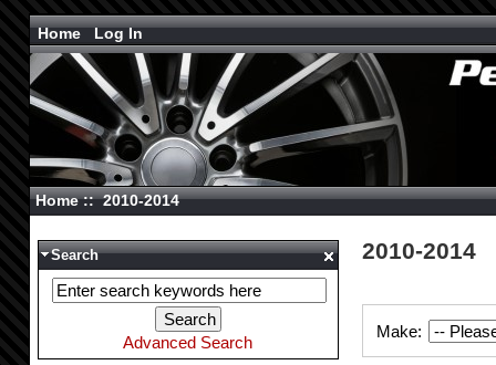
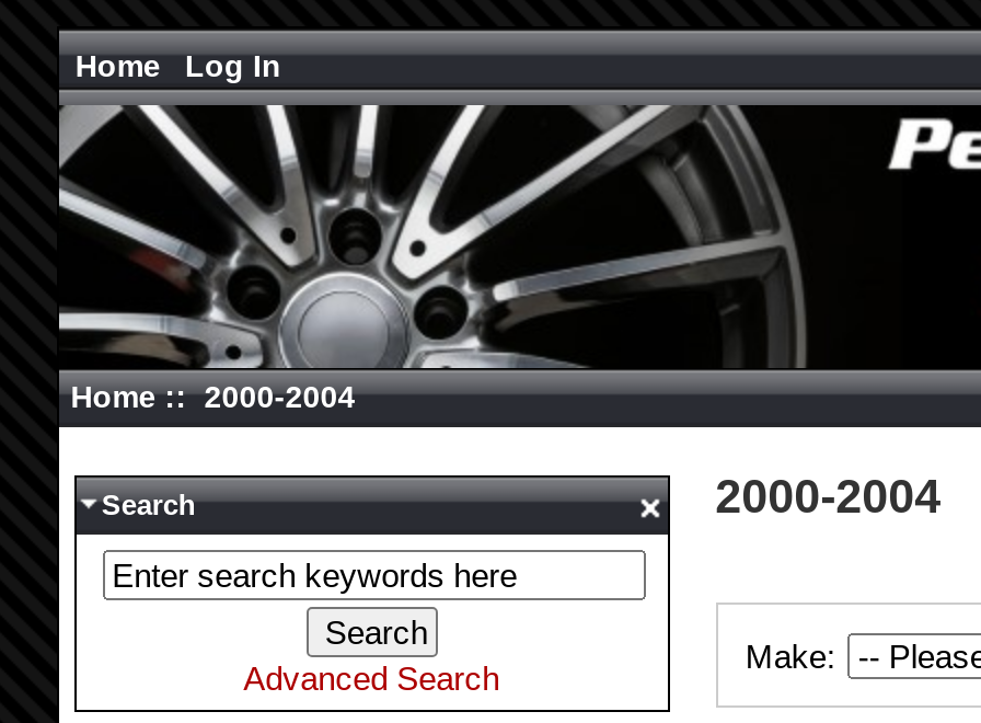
[36,192,180,209] Home:: 2010-2014 -> [71,379,355,415] Home:: 2000-2004
[362,238,476,264] 2010-2014 -> [715,471,941,524] 2000-2004

